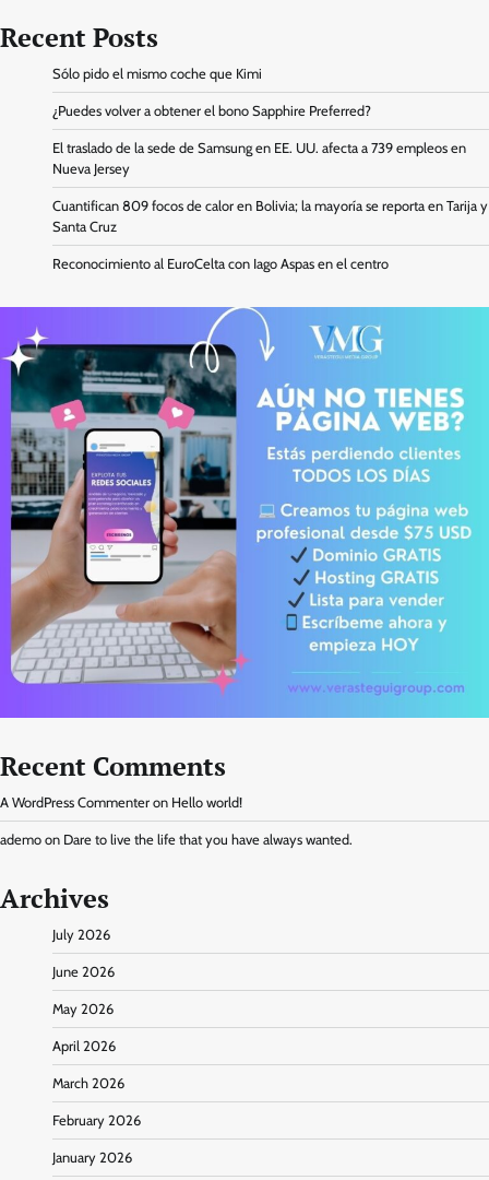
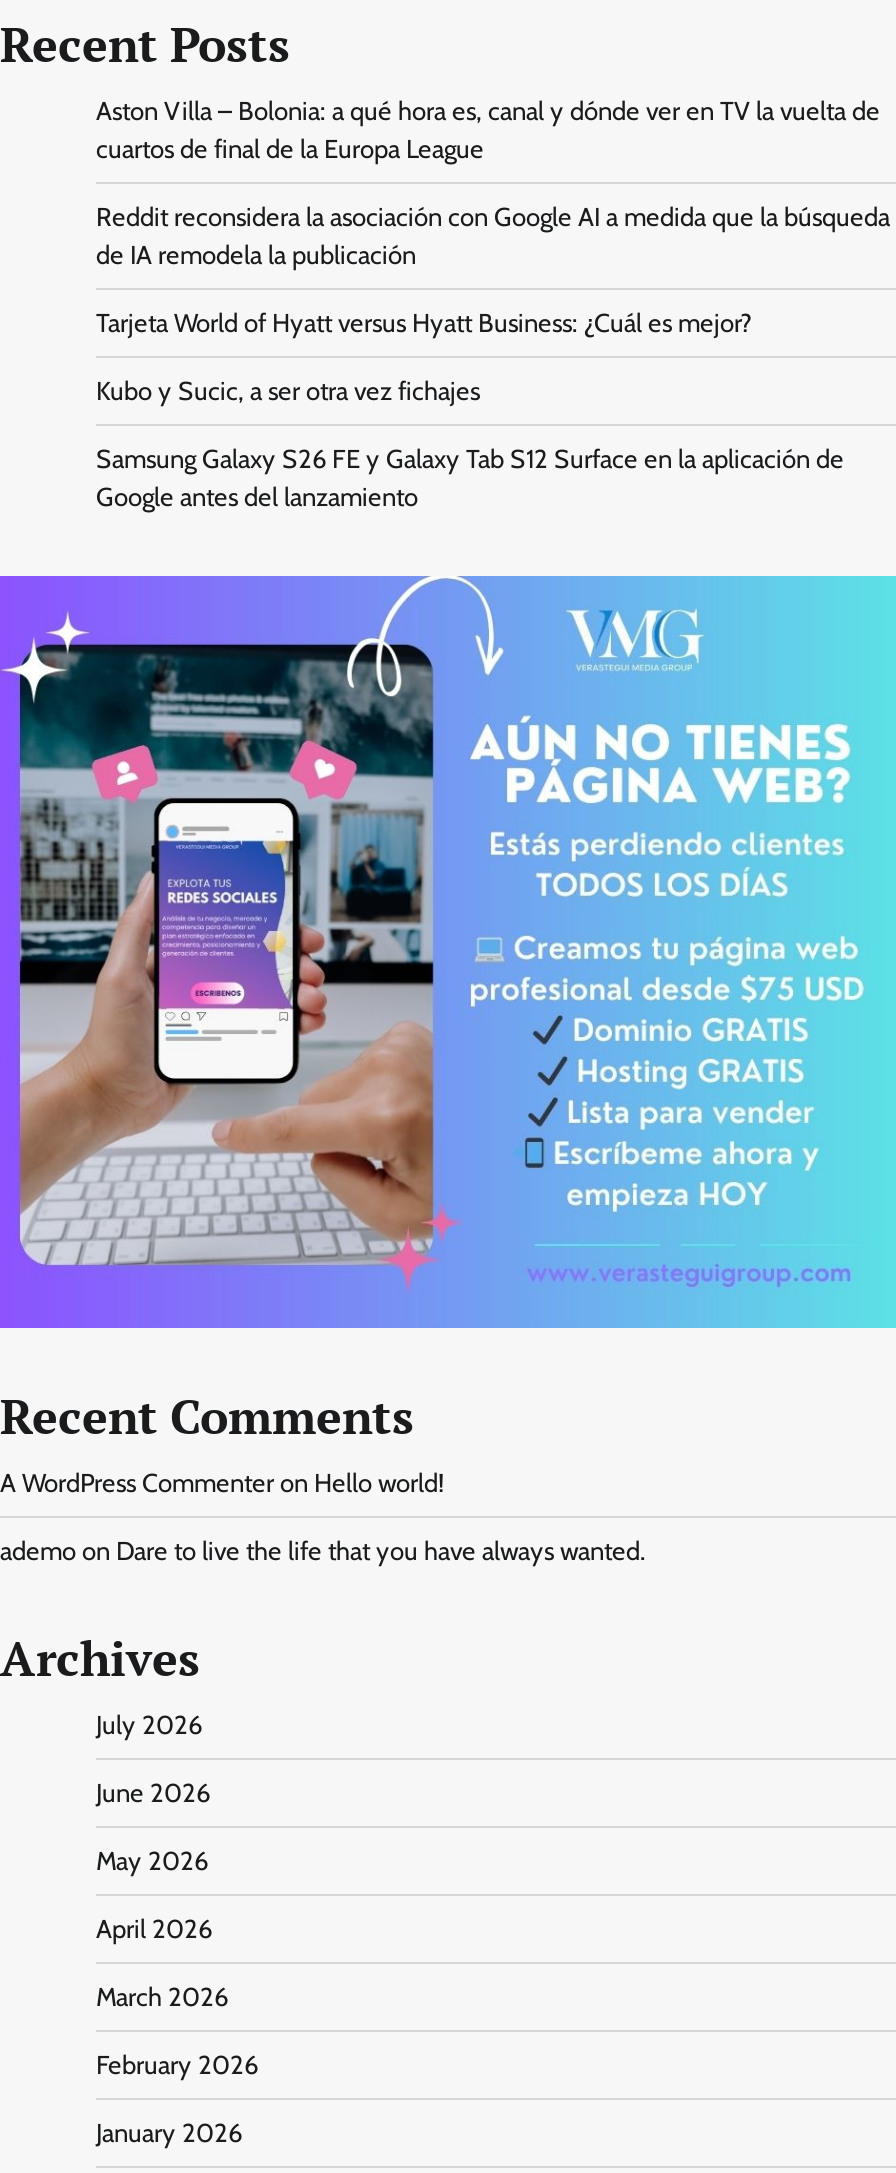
[52,66,262,82] Sólo pido el mismo coche que Kimi -> [96,97,880,165] Aston Villa – Bolonia: a qué hora es, canal y dónde ver en TV la vuelta de | cuartos de final de la Europa League
[52,103,371,119] ¿Puedes volver a obtener el bono Sapphire Preferred? -> [96,203,890,271] Reddit reconsidera la asociación con Google AI a medida que la búsqueda | de IA remodela la publicación
[52,140,466,177] El traslado de la sede de Samsung en EE. UU. afecta a 739 empleos en | Nueva Jersey -> [96,309,752,339] Tarjeta World of Hyatt versus Hyatt Business: ¿Cuál es mejor?
[52,198,488,235] Cuantifican 809 focos de calor en Bolivia; la mayoría se reporta en Tarija y | Santa Cruz -> [96,377,480,407] Kubo y Sucic, a ser otra vez fichajes
[52,256,389,272] Reconocimiento al EuroCelta con Iago Aspas en el centro -> [96,445,844,513] Samsung Galaxy S26 FE y Galaxy Tab S12 Surface en la aplicación de | Google antes del lanzamiento

